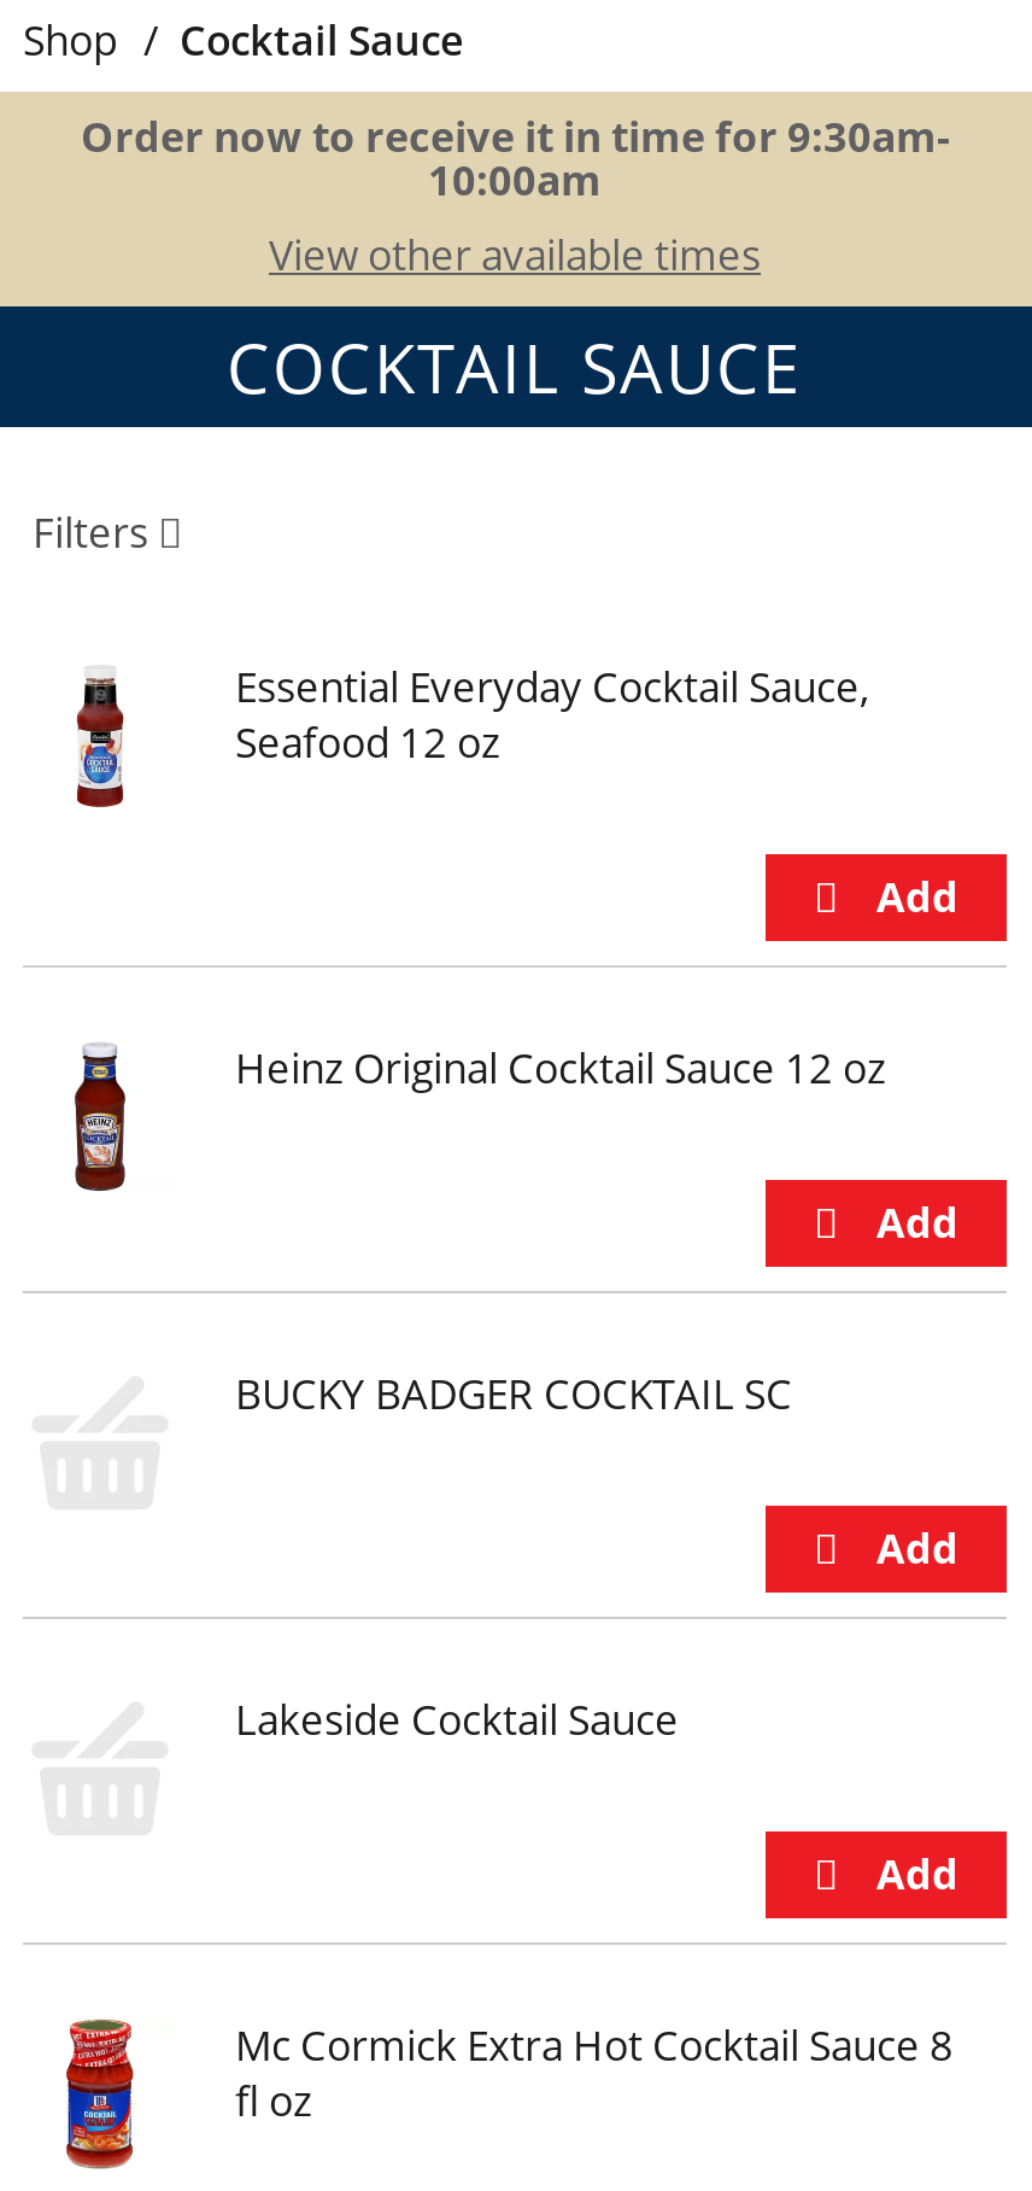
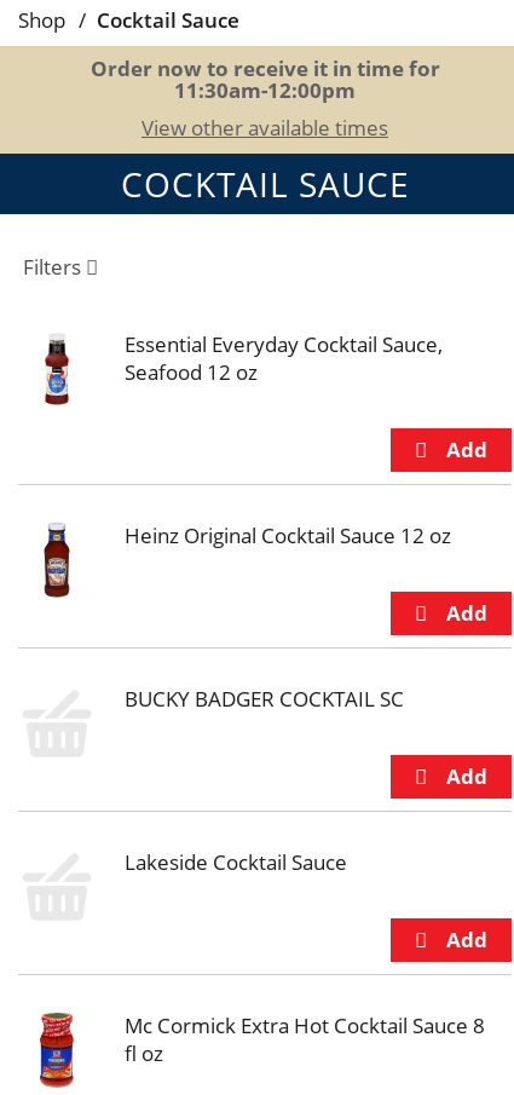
[81,109,949,208] Order now to receive it in time for 9:30am- | 10:00am -> [90,54,440,104] Order now to receive it in time for | 11:30am-12:00pm

